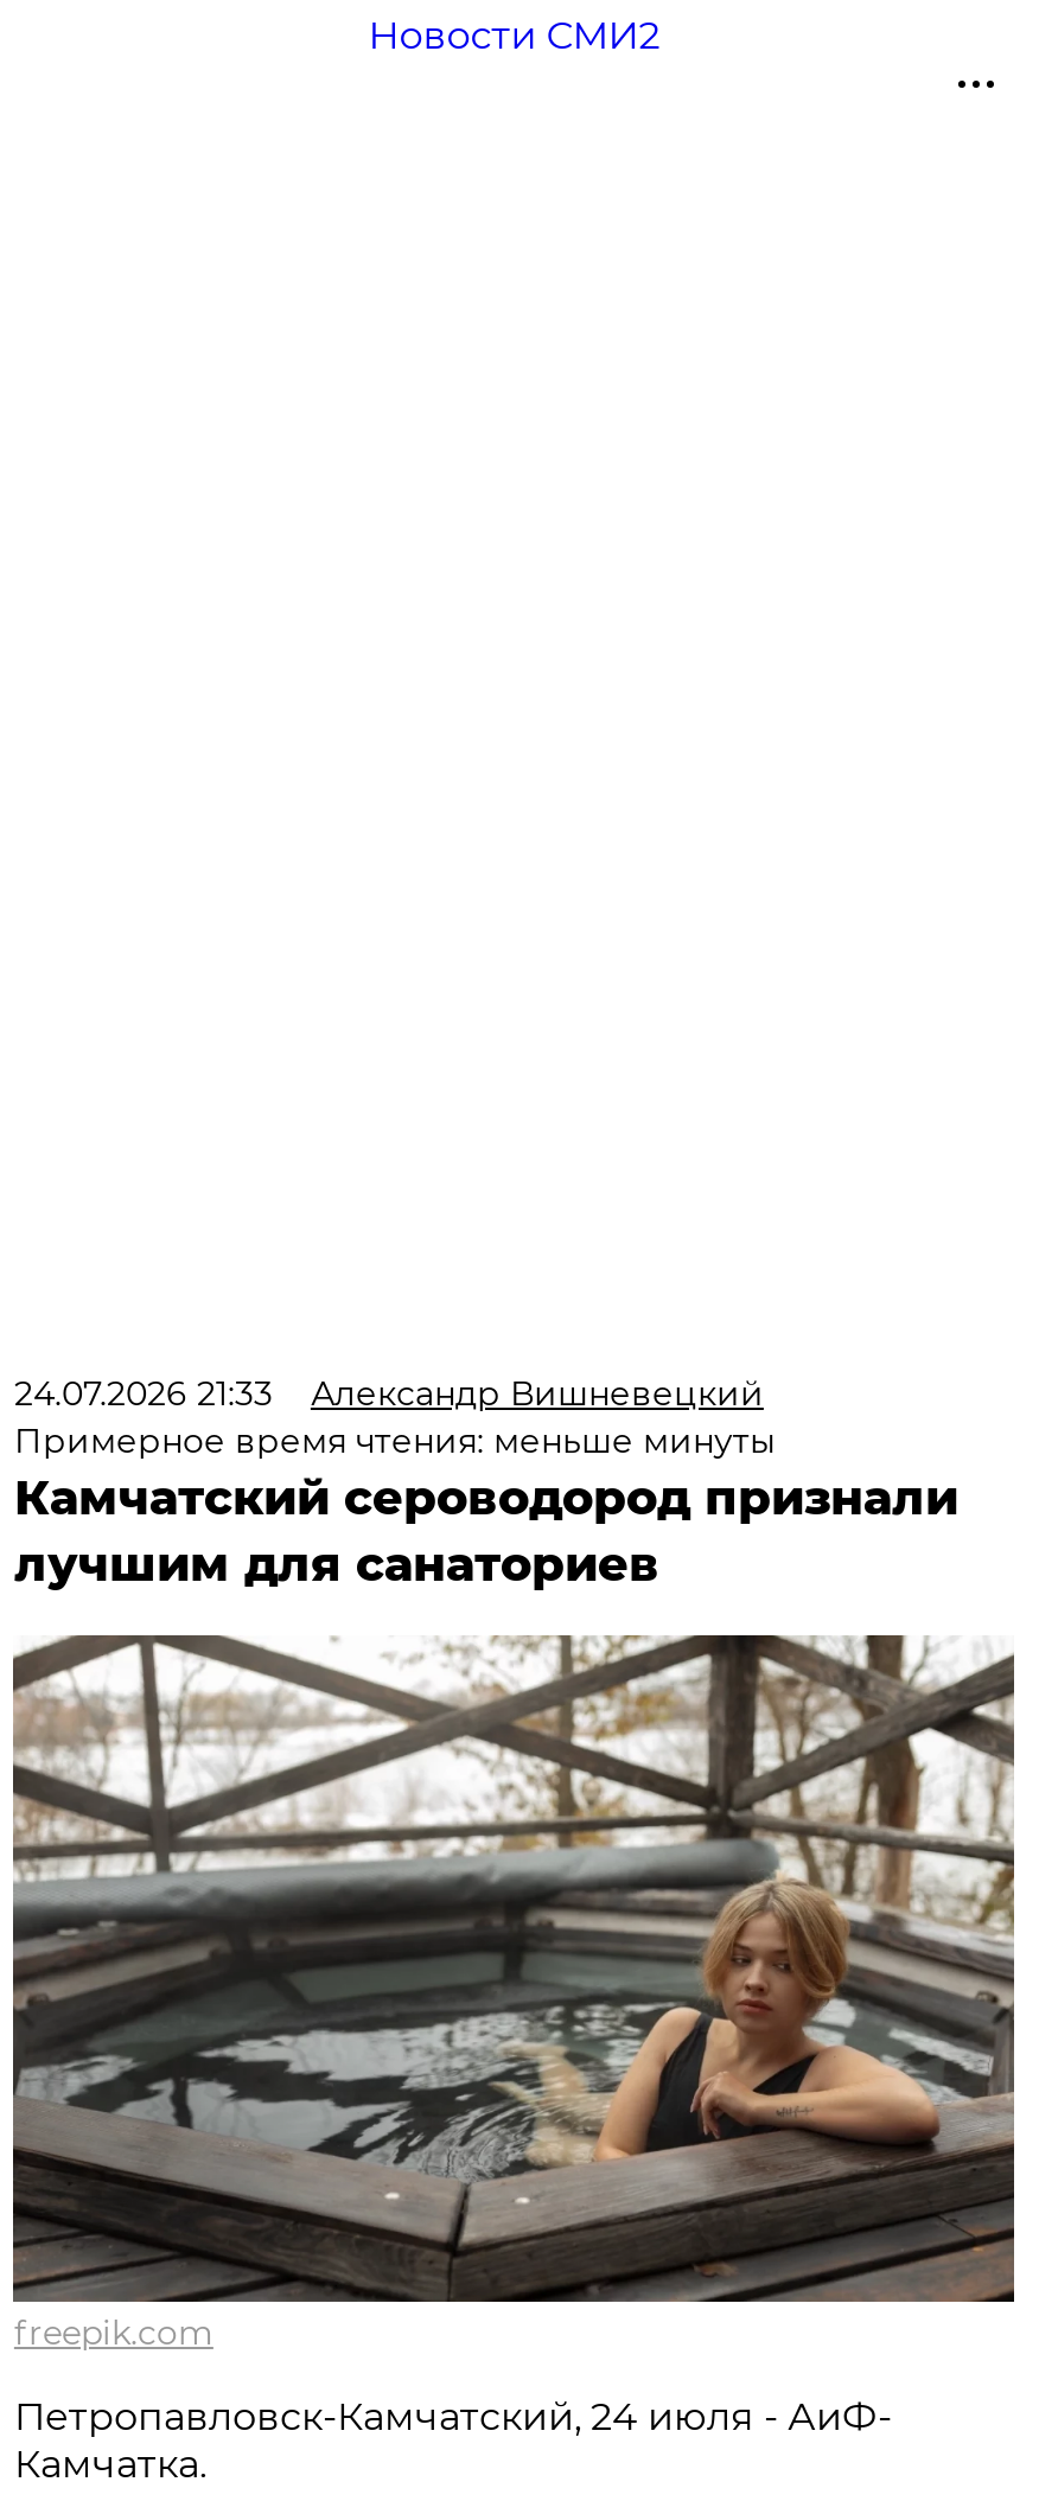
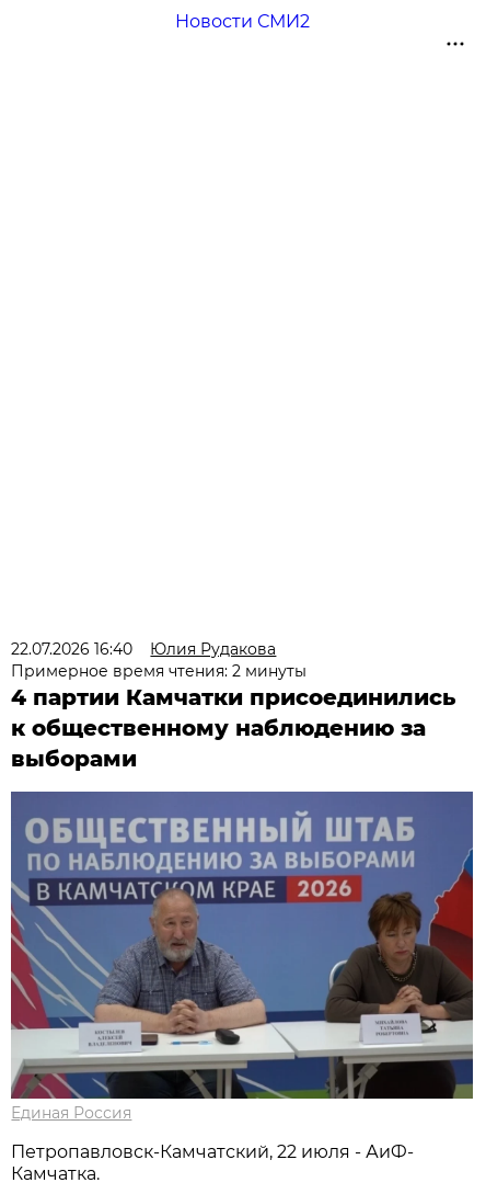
[14,1372,958,1593] 24.07.2026 21:33 | Александр Вишневецкий | Примерное время чтения: меньше минуты | Камчатский сероводород признали | лучшим для санаториев -> [11,639,456,772] 22.07.2026 16:40 | Юлия Рудакова | Примерное время чтения: 2 минуты | 4 партии Камчатки присоединились | к общественному наблюдению за | выборами
[11,1633,1016,2354] [image] | freepik.com -> [10,791,474,1123] [image] | Единая Россия
[14,2394,892,2439] Петропавловск-Камчатский, 24 июля - АиФ- -> [11,1141,414,1162] Петропавловск-Камчатский, 22 июля - АиФ-

